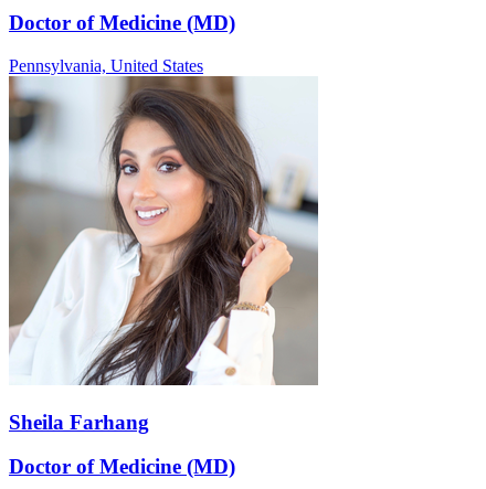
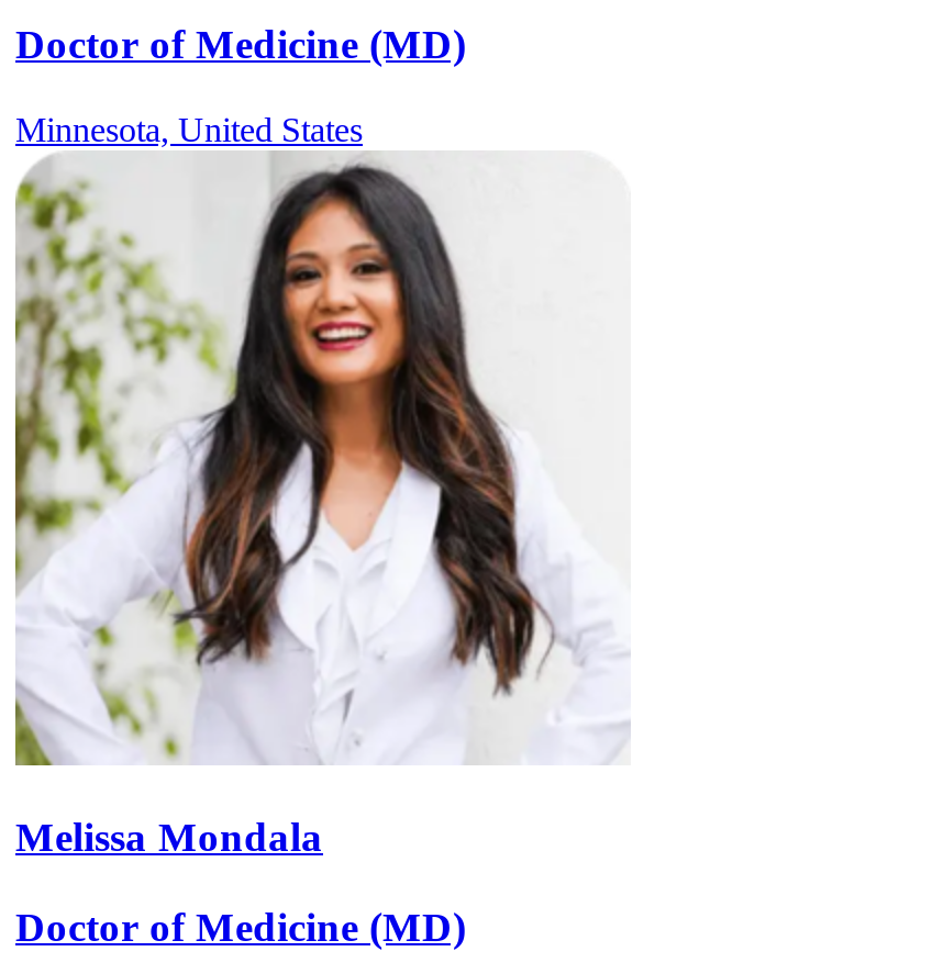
[9,56,203,75] Pennsylvania, United States -> [15,110,363,147] Minnesota, United States
[8,75,319,433] [image] | Sheila Farhang -> [13,149,631,860] [image] | Melissa Mondala

